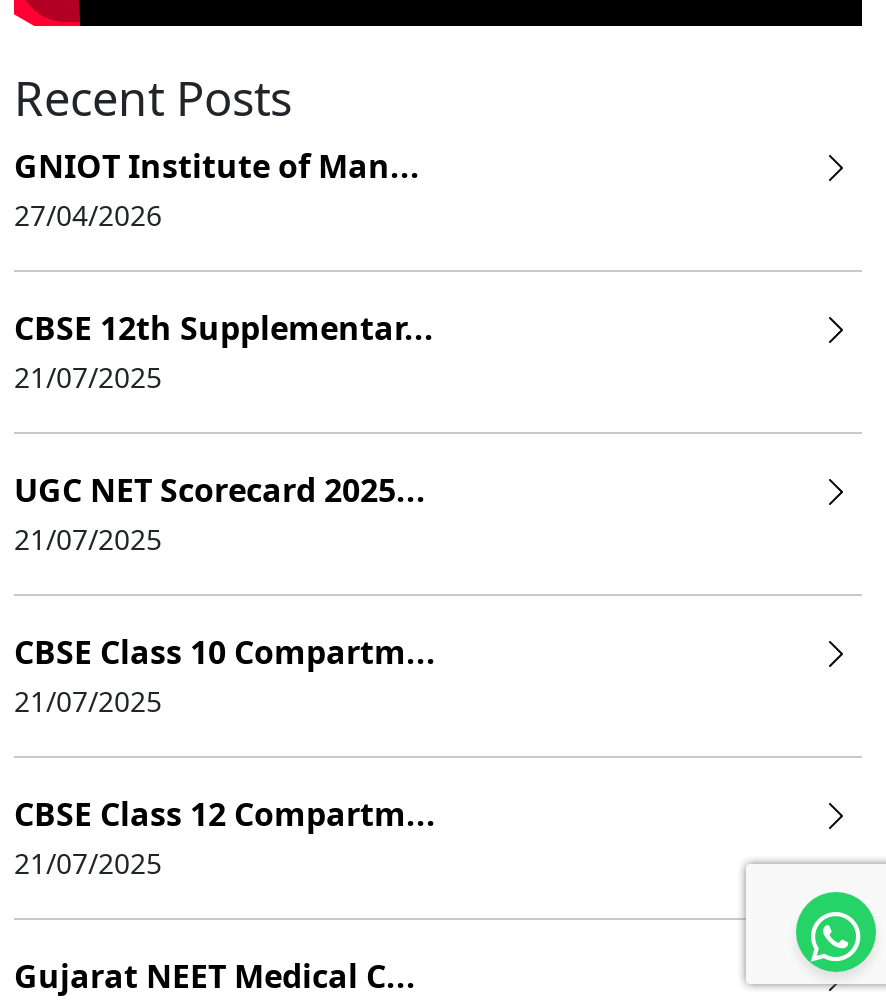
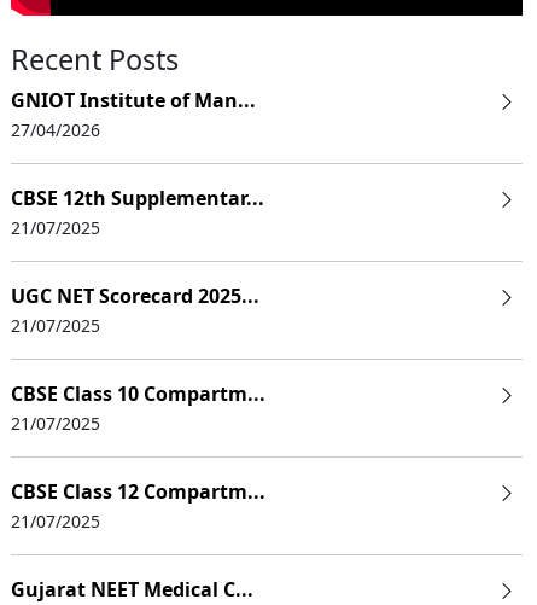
[742,860,880,988] [image] -> none

